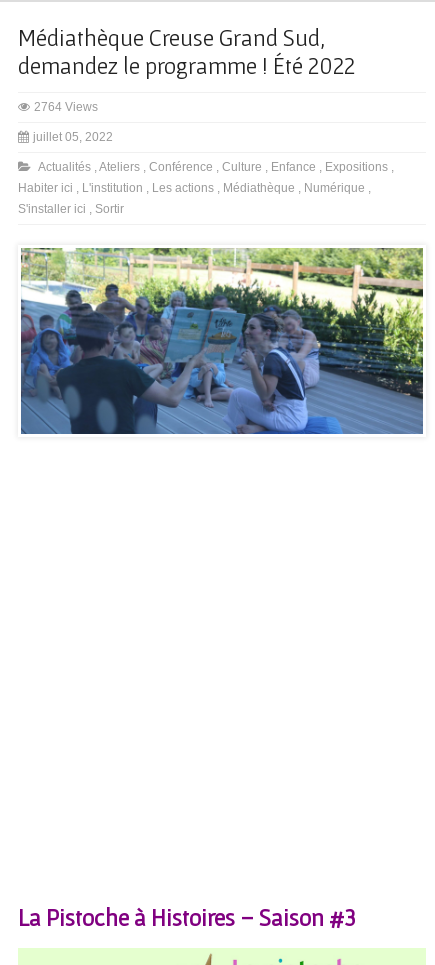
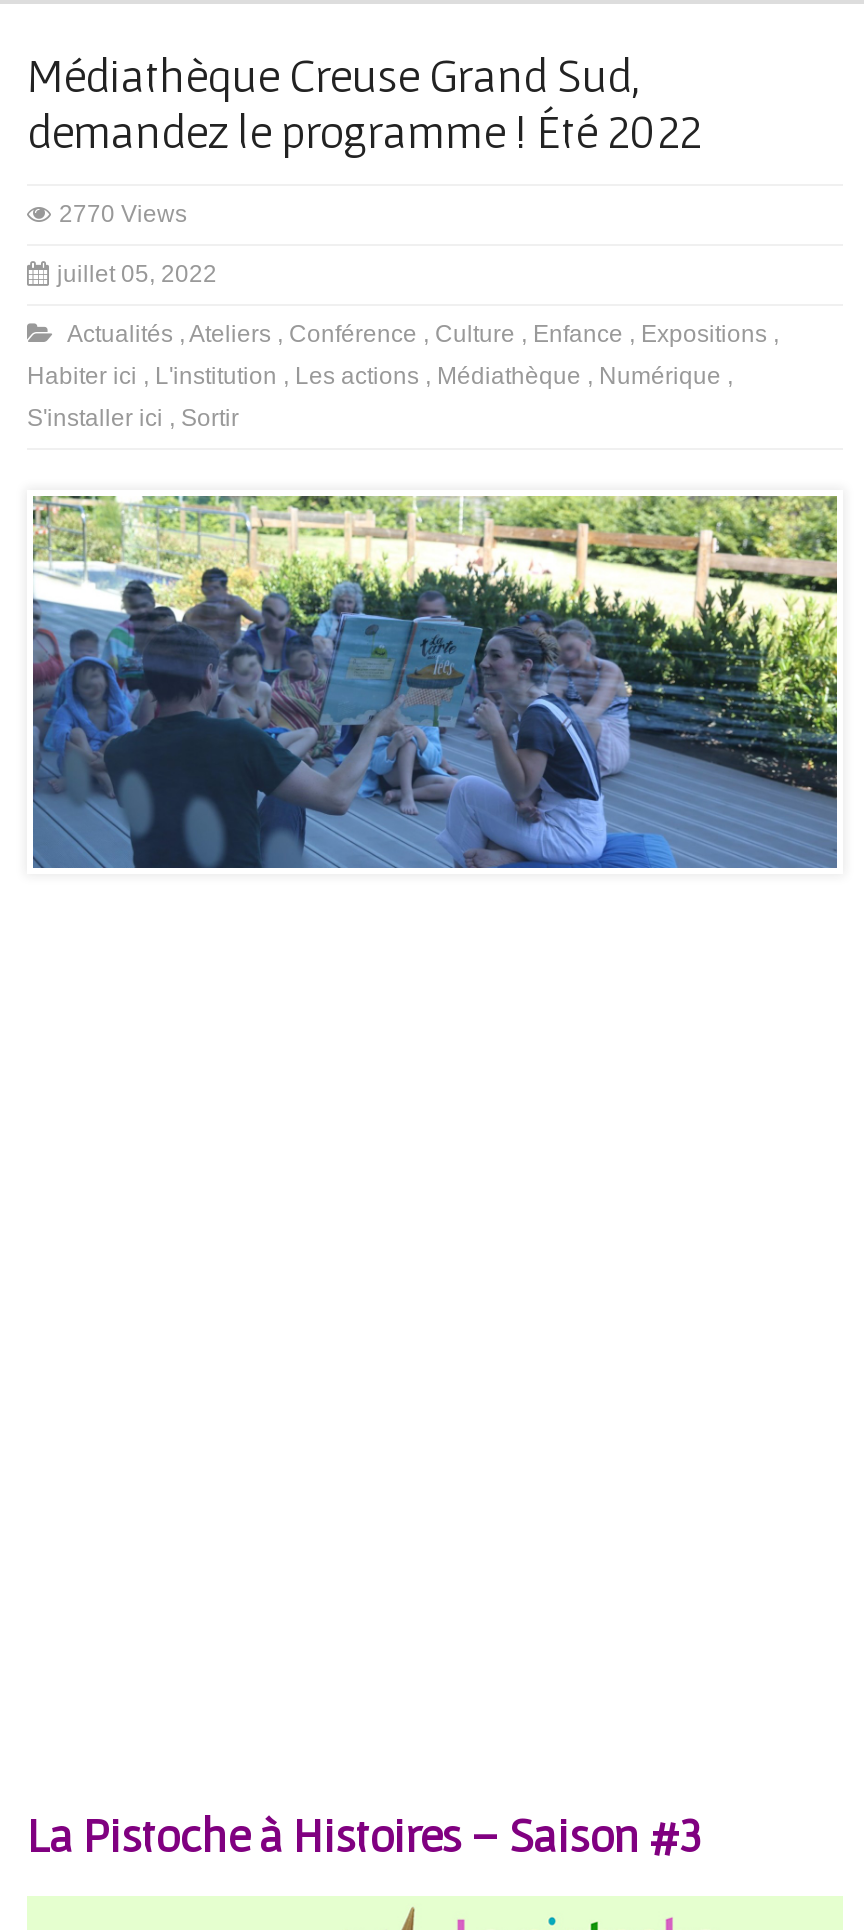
[34,100,98,114] 2764 Views -> [59,200,187,228] 2770 Views

